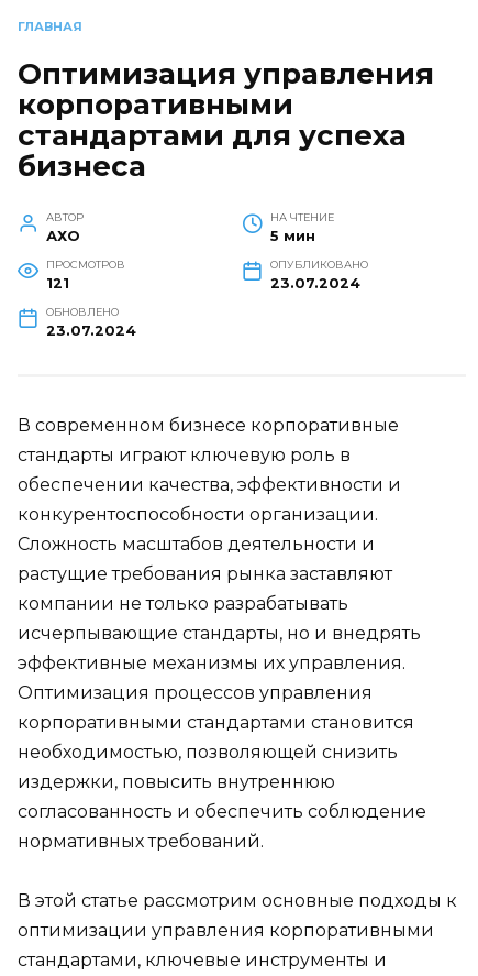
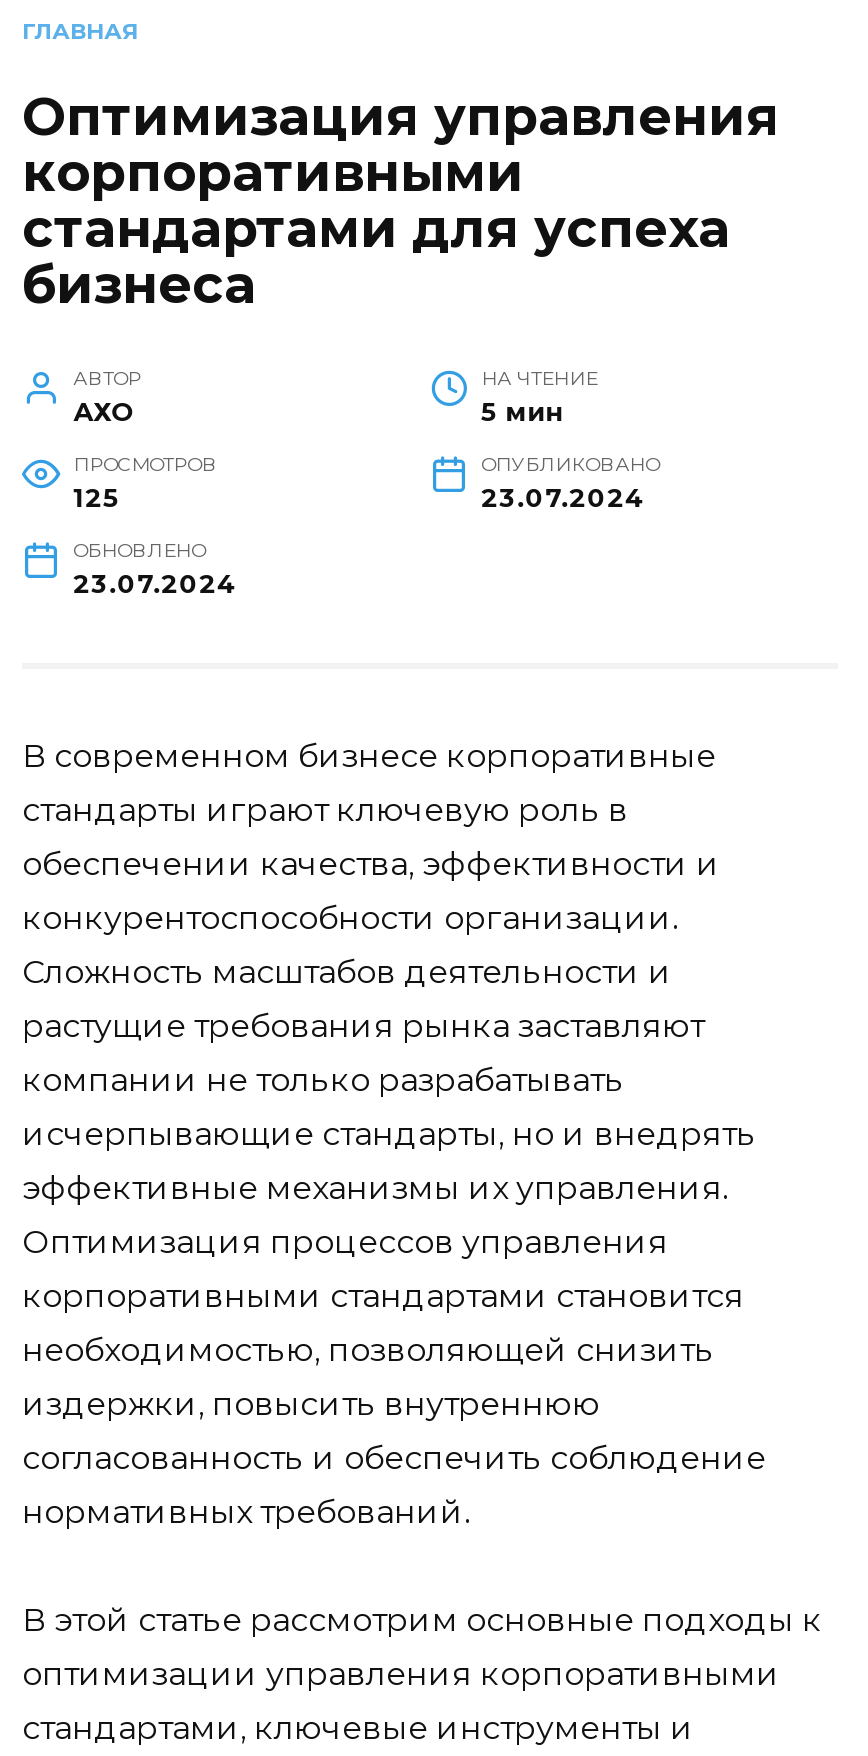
[46,275,69,291] 121 -> [73,483,119,513] 125

